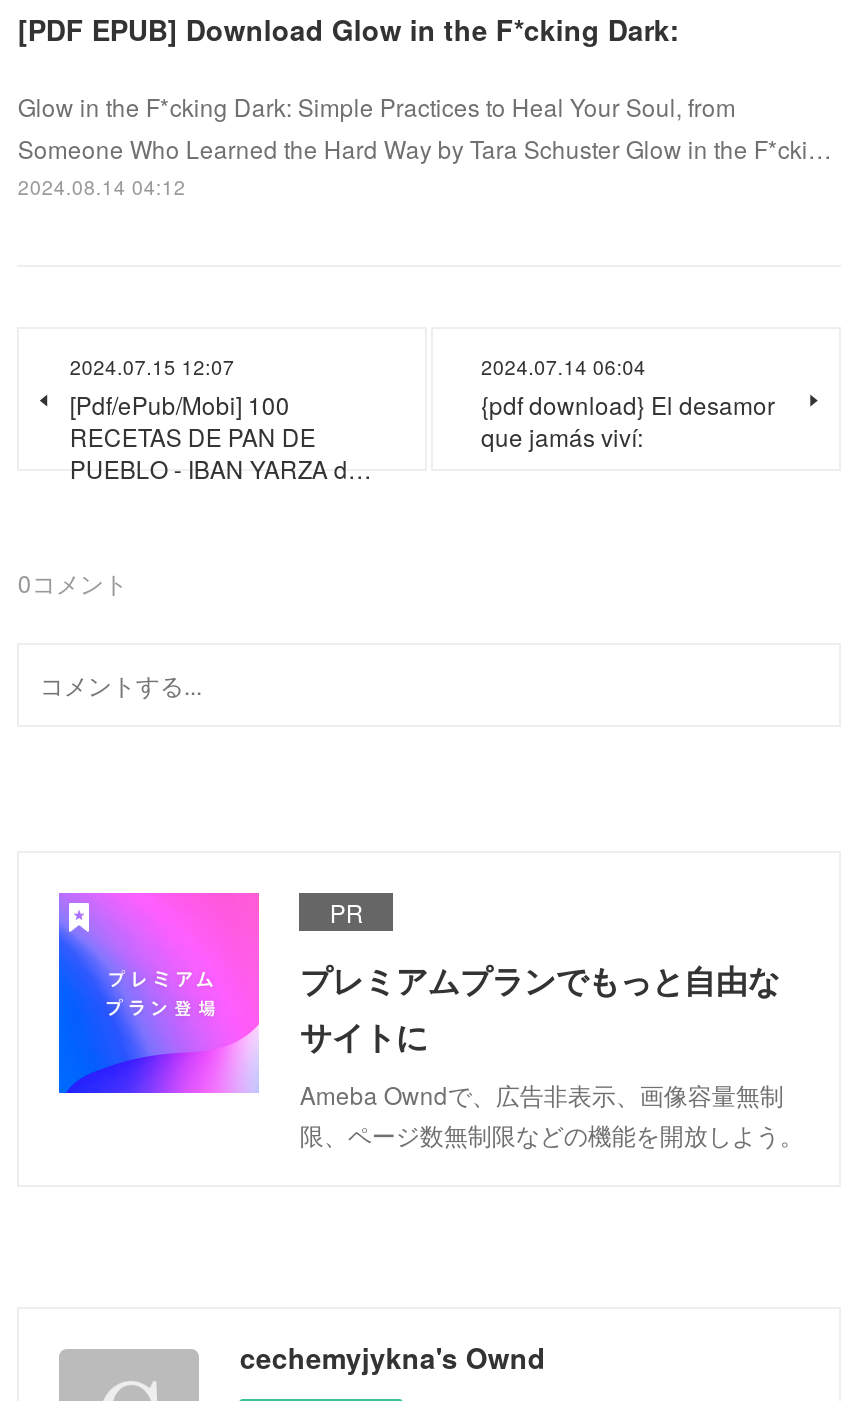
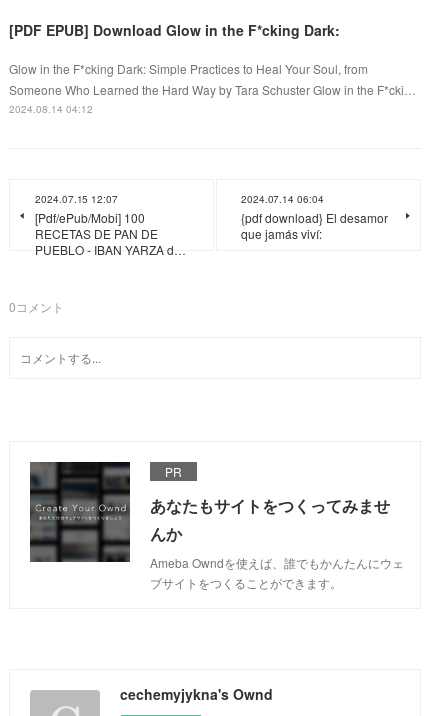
[57,891,804,1151] [image] | プレミアムプランでもっと自由な | サイトに | Ameba Owndで、広告非表示、画像容量無制 | 限、ページ数無制限などの機能を開放しよう。 -> [29,461,404,591] [image] | あなたもサイトをつくってみませ | んか | Ameba Owndを使えば、誰でもかんたんにウェ | ブサイトをつくることができます。

